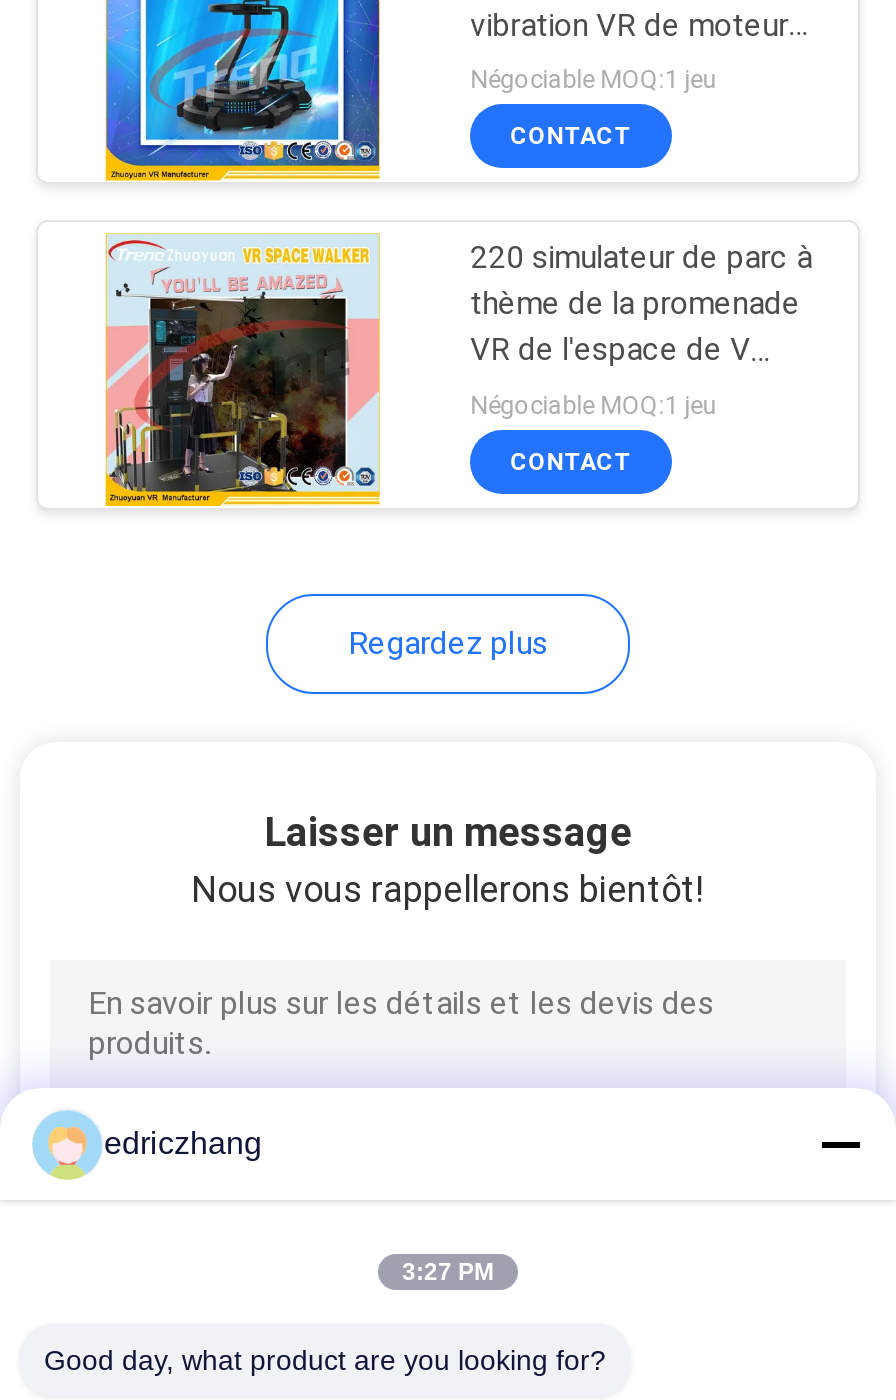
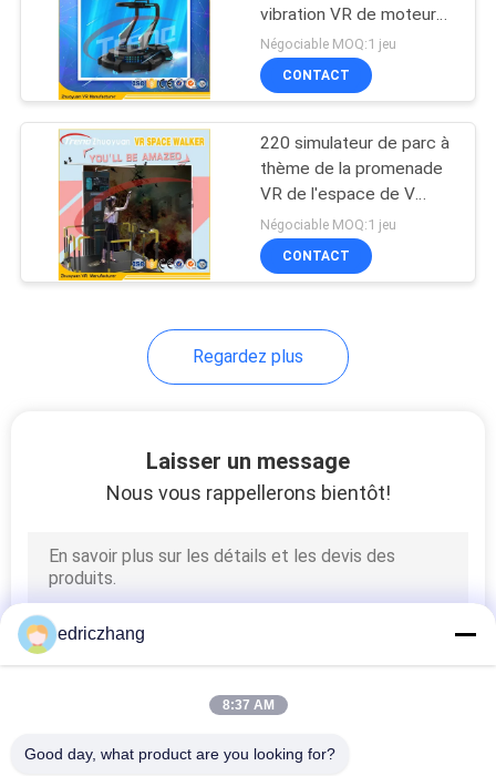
[402,1258,494,1286] 3:27 PM -> [222,697,274,713] 8:37 AM

